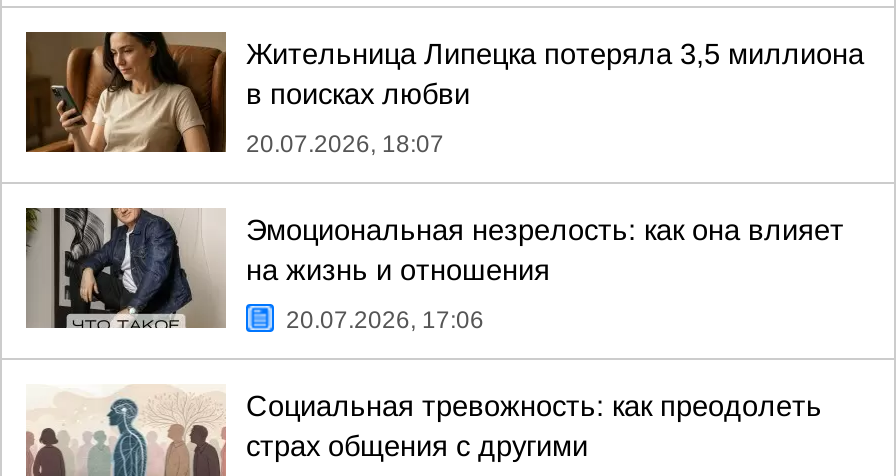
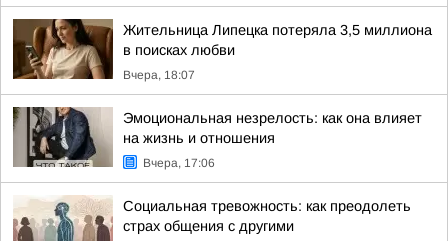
[246,130,444,158] 20.07.2026, 18:07 -> [123,68,195,82] Вчера, 18:07
[286,306,484,334] 20.07.2026, 17:06 -> [143,156,215,170] Вчера, 17:06

